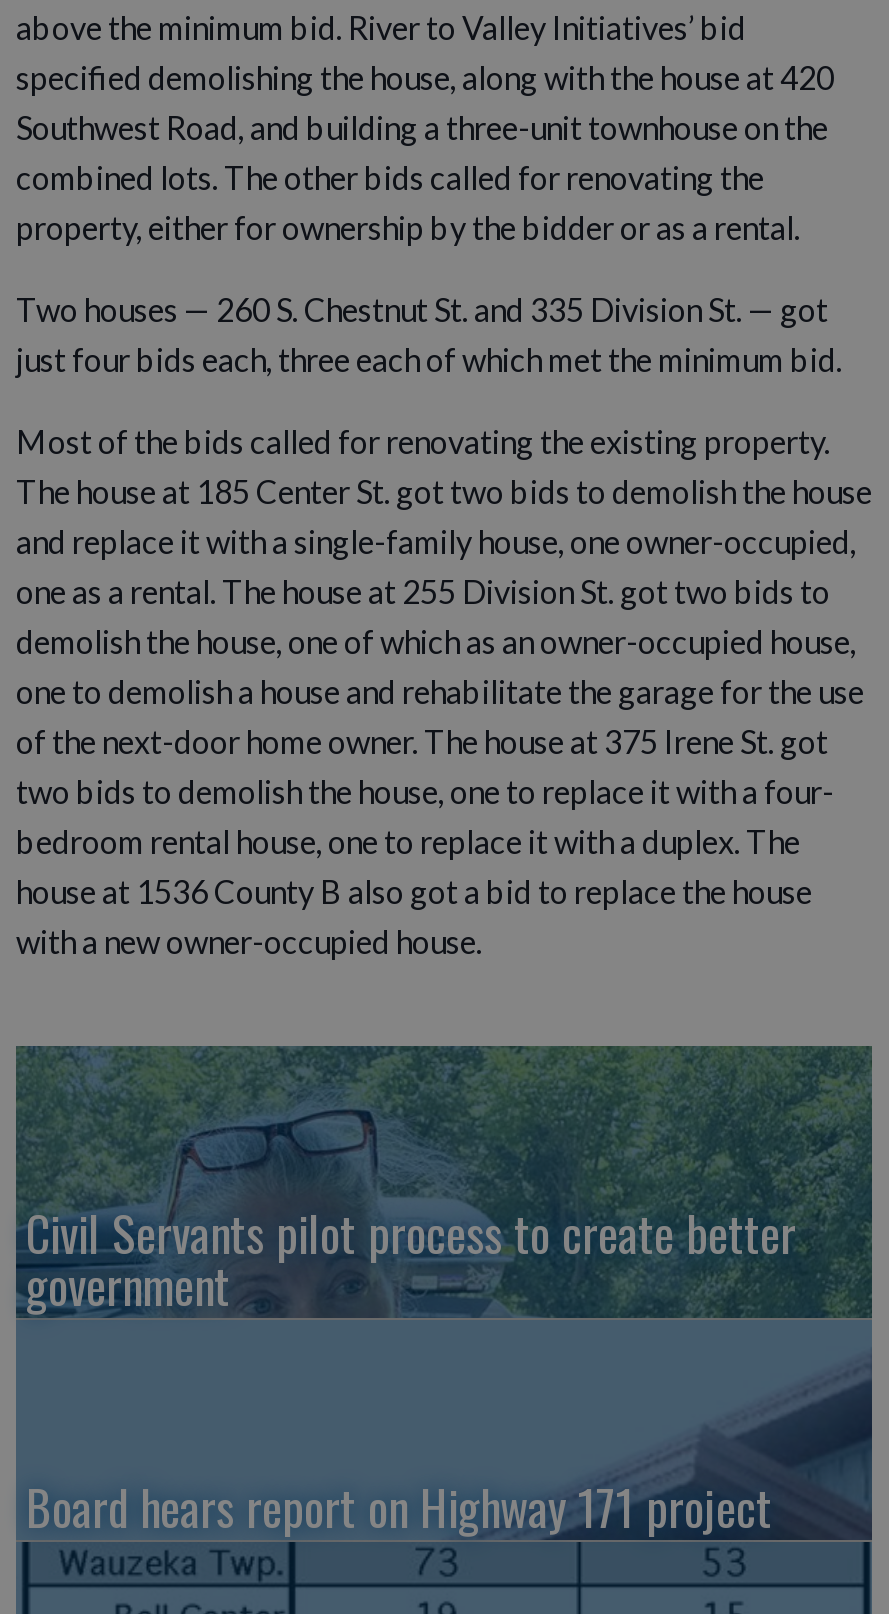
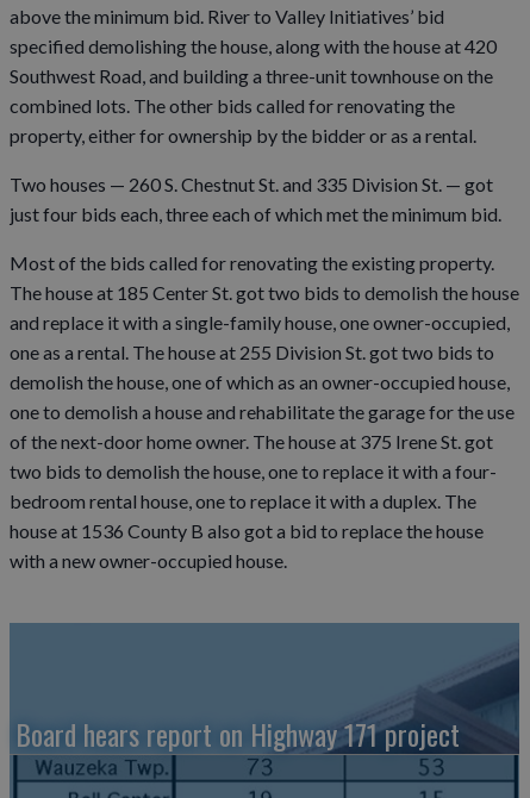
[14,1044,874,1320] [image] | Civil Servants pilot process to create better | government -> none

